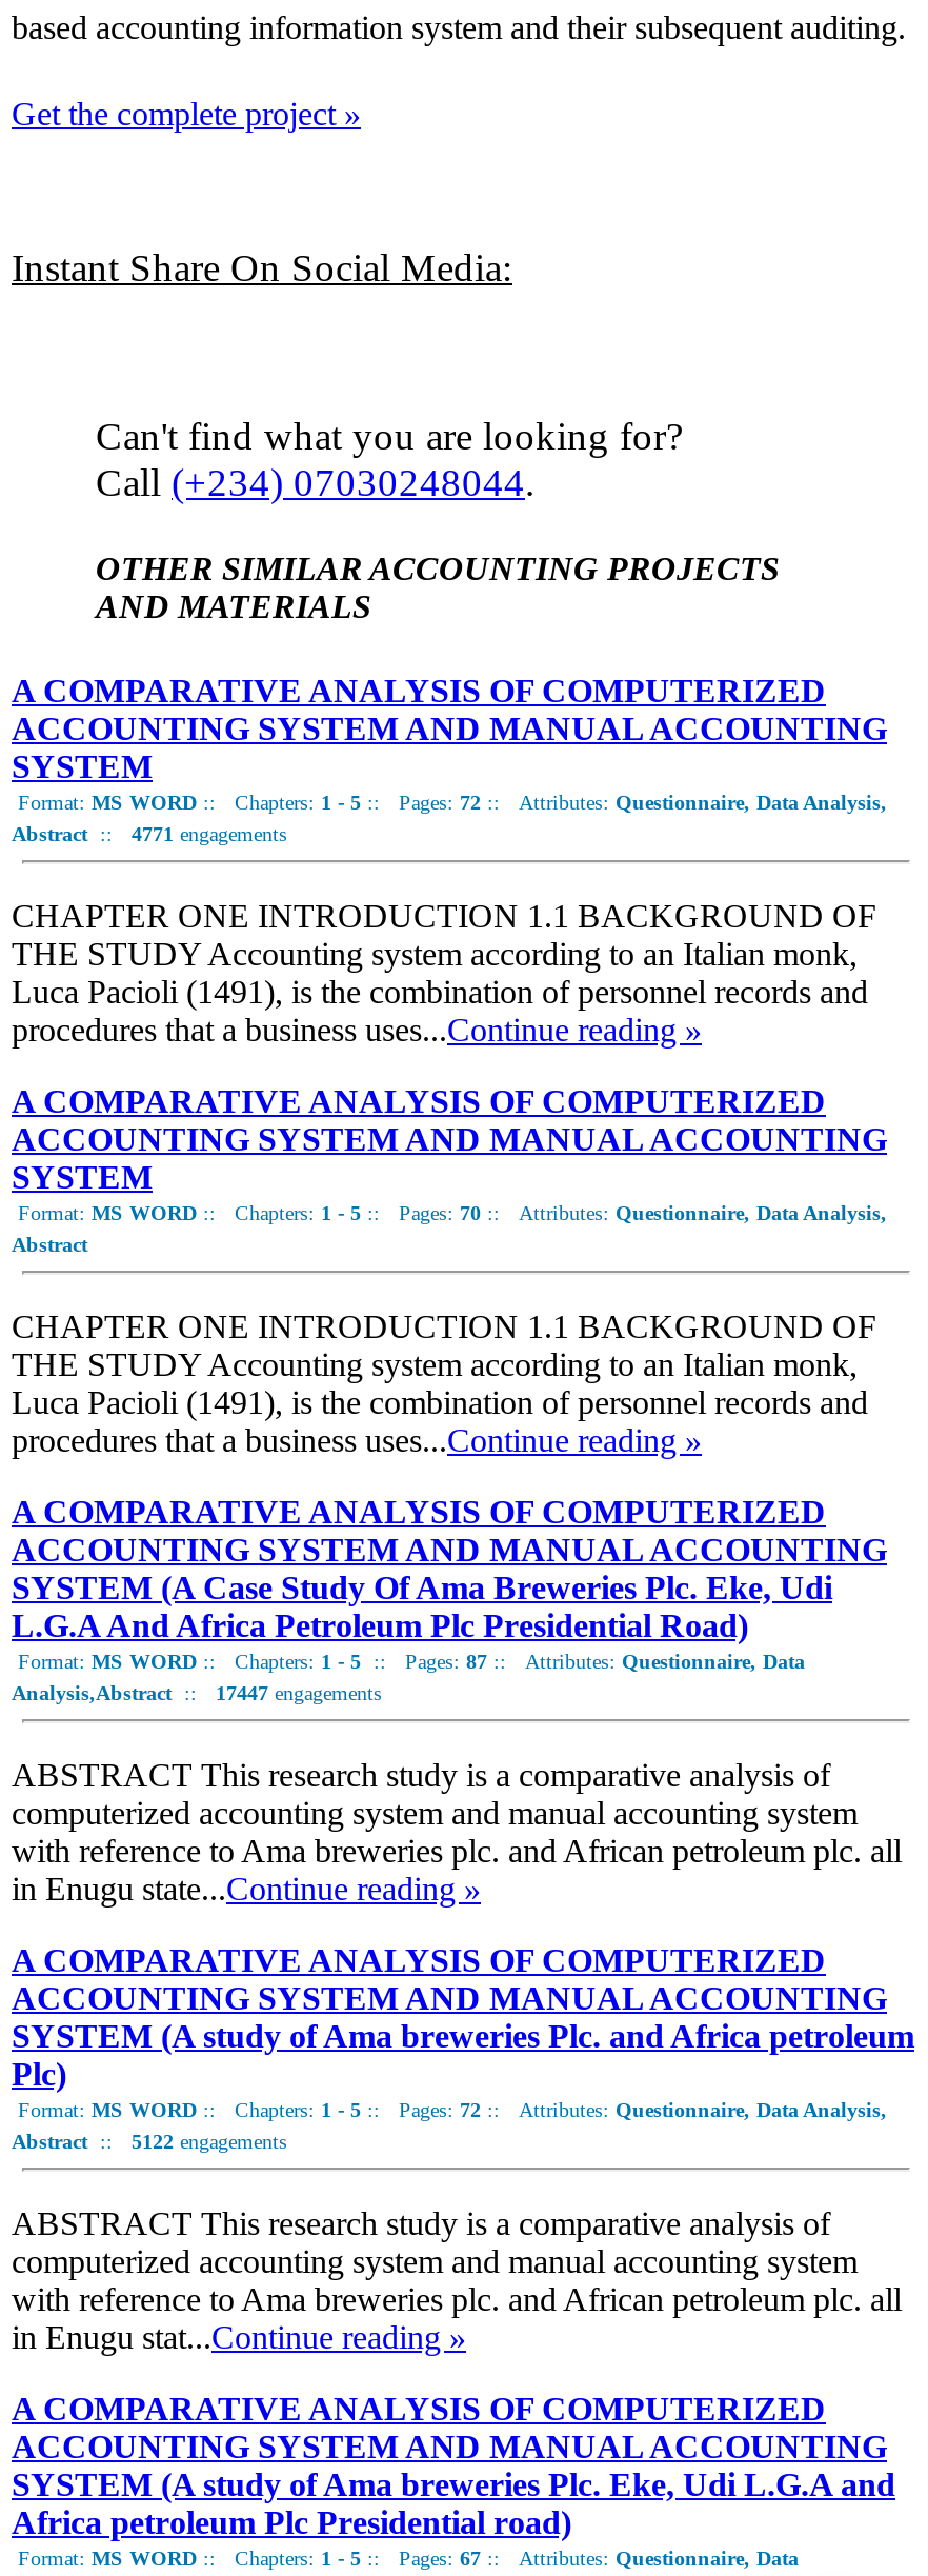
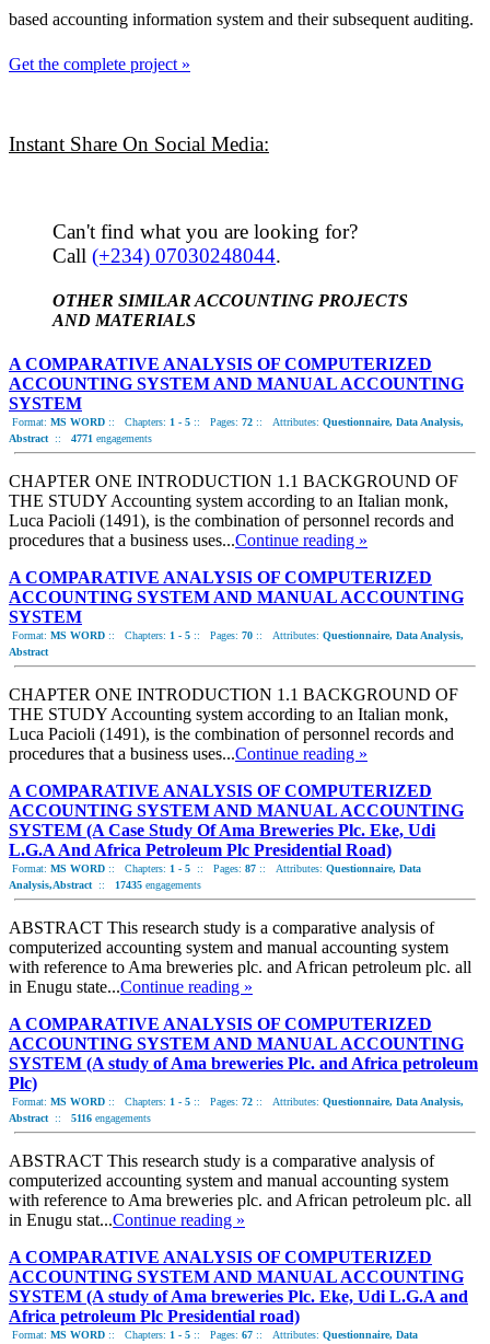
[12,1680,382,1704] Analysis,Abstract:: 17447 engagements -> [9,878,201,890] Analysis,Abstract:: 17435 engagements
[12,2129,287,2152] Abstract:: 5122 engagements -> [9,1112,151,1124] Abstract:: 5116 engagements

